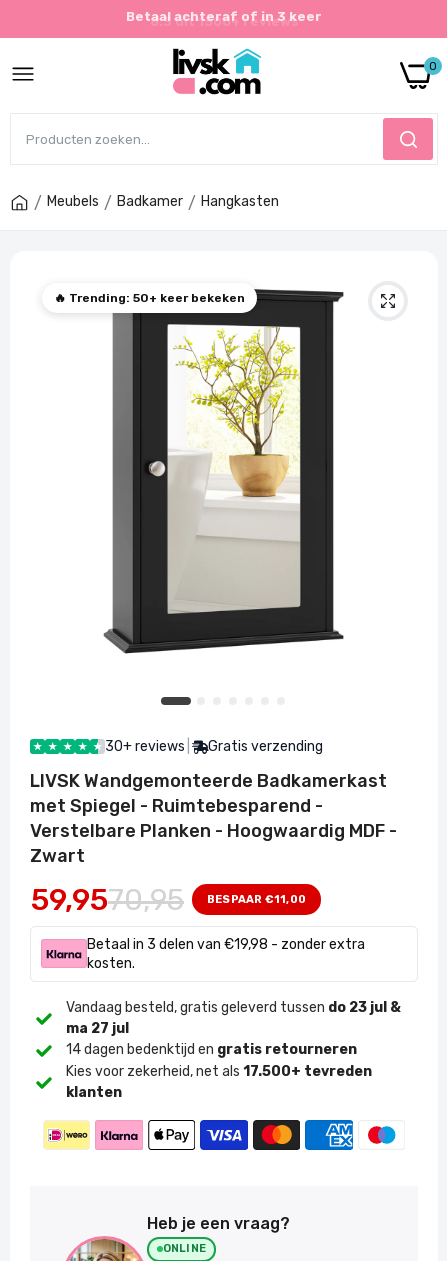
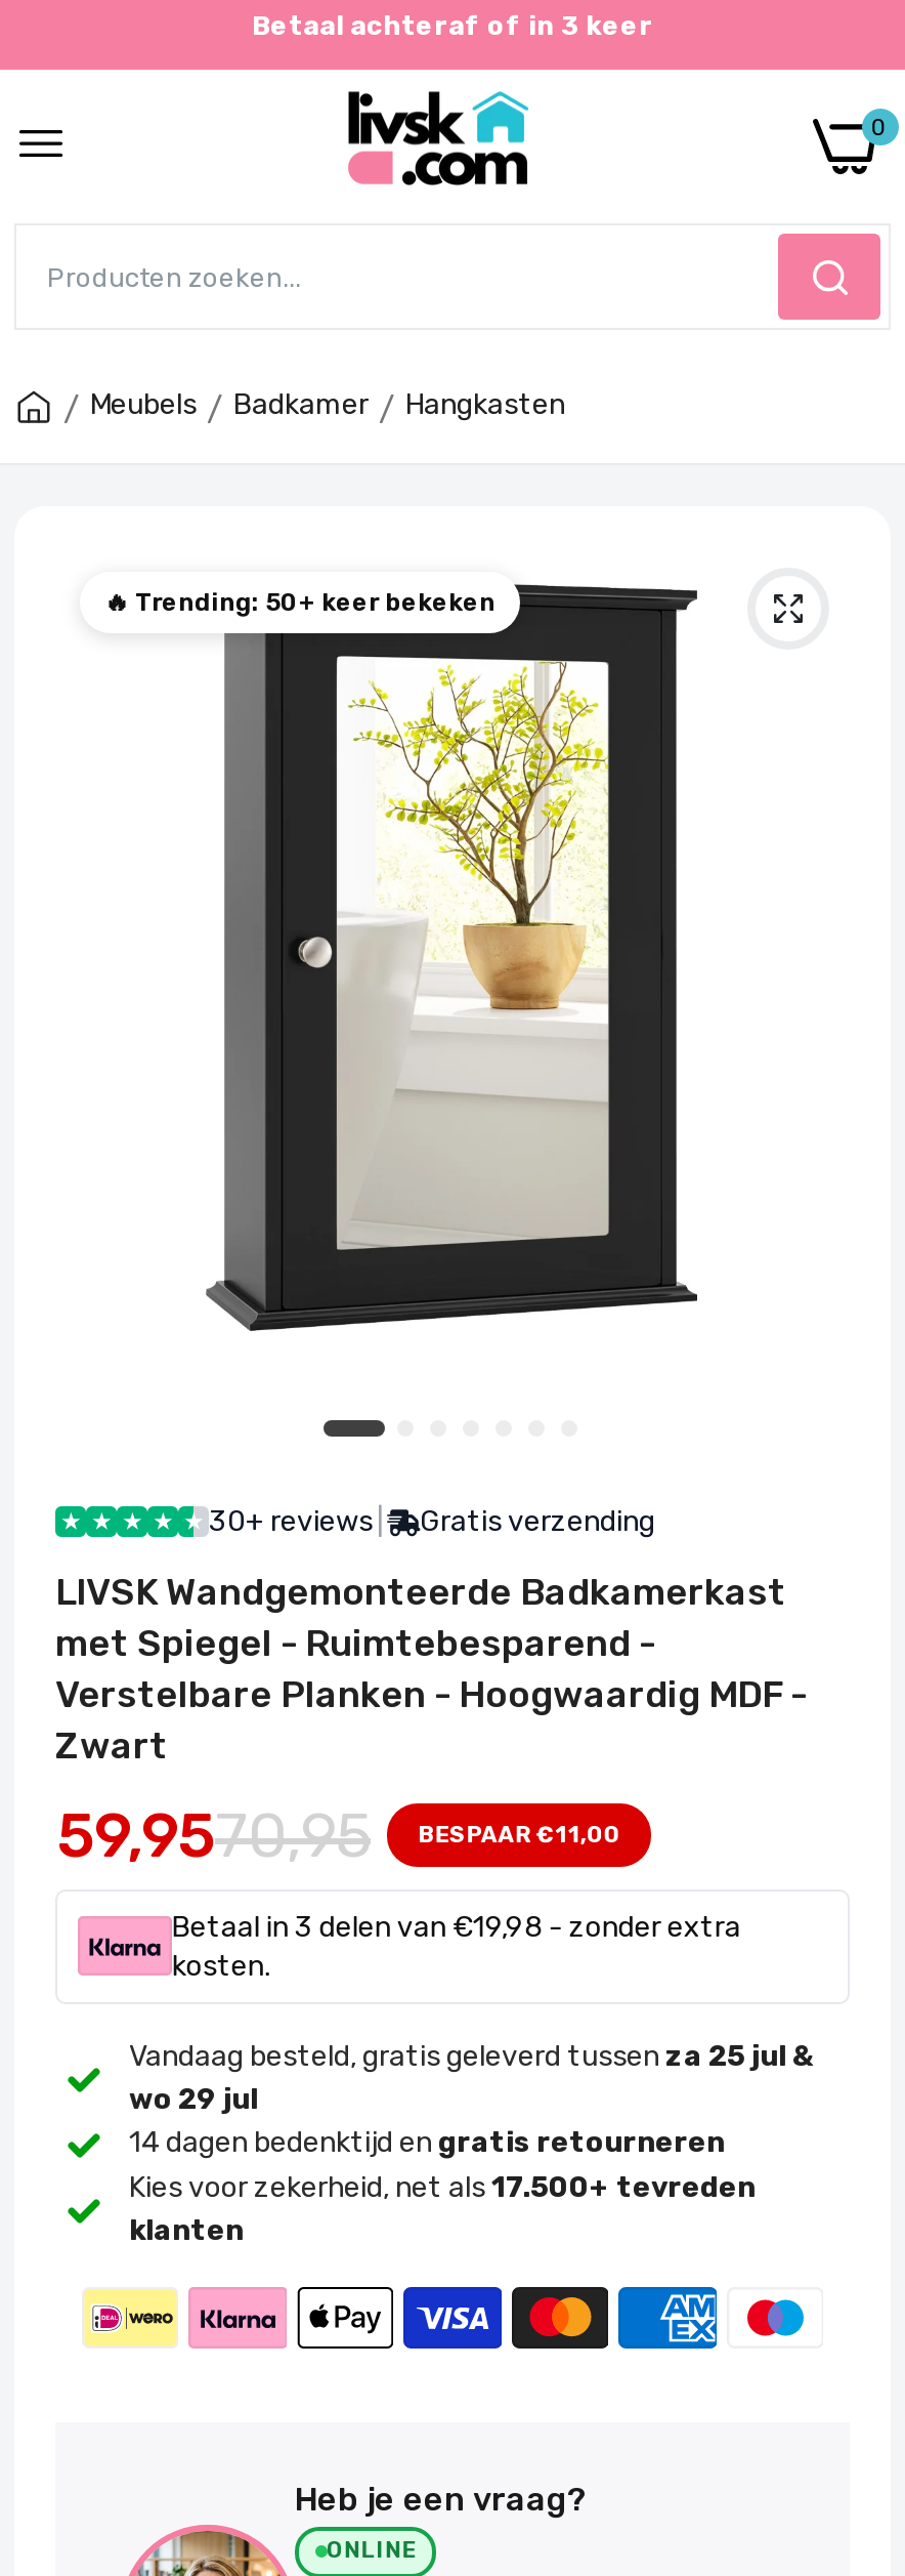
[66,999,401,1016] Vandaag besteld, gratis geleverd tussen do 23 jul & -> [129,2038,815,2073] Vandaag besteld, gratis geleverd tussen za 25 jul &
[66,1020,129,1037] ma 27 jul -> [129,2081,258,2116] wo 29 jul

